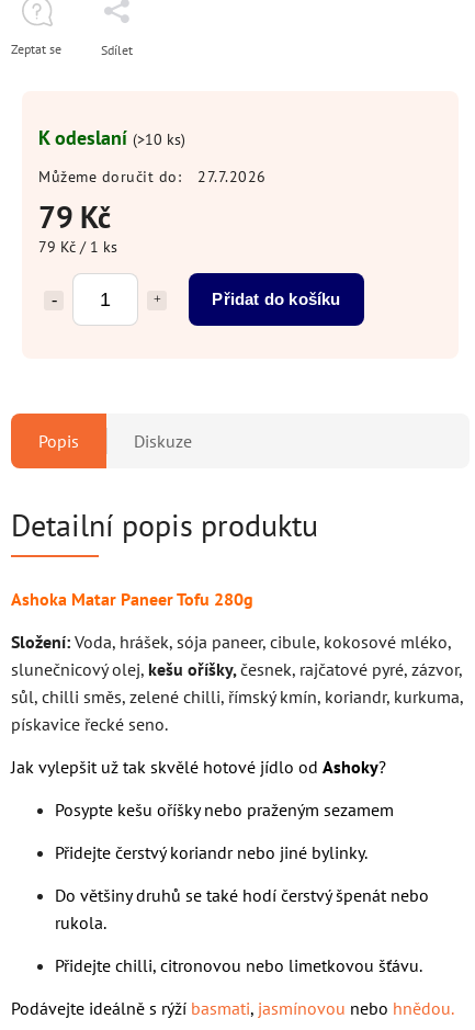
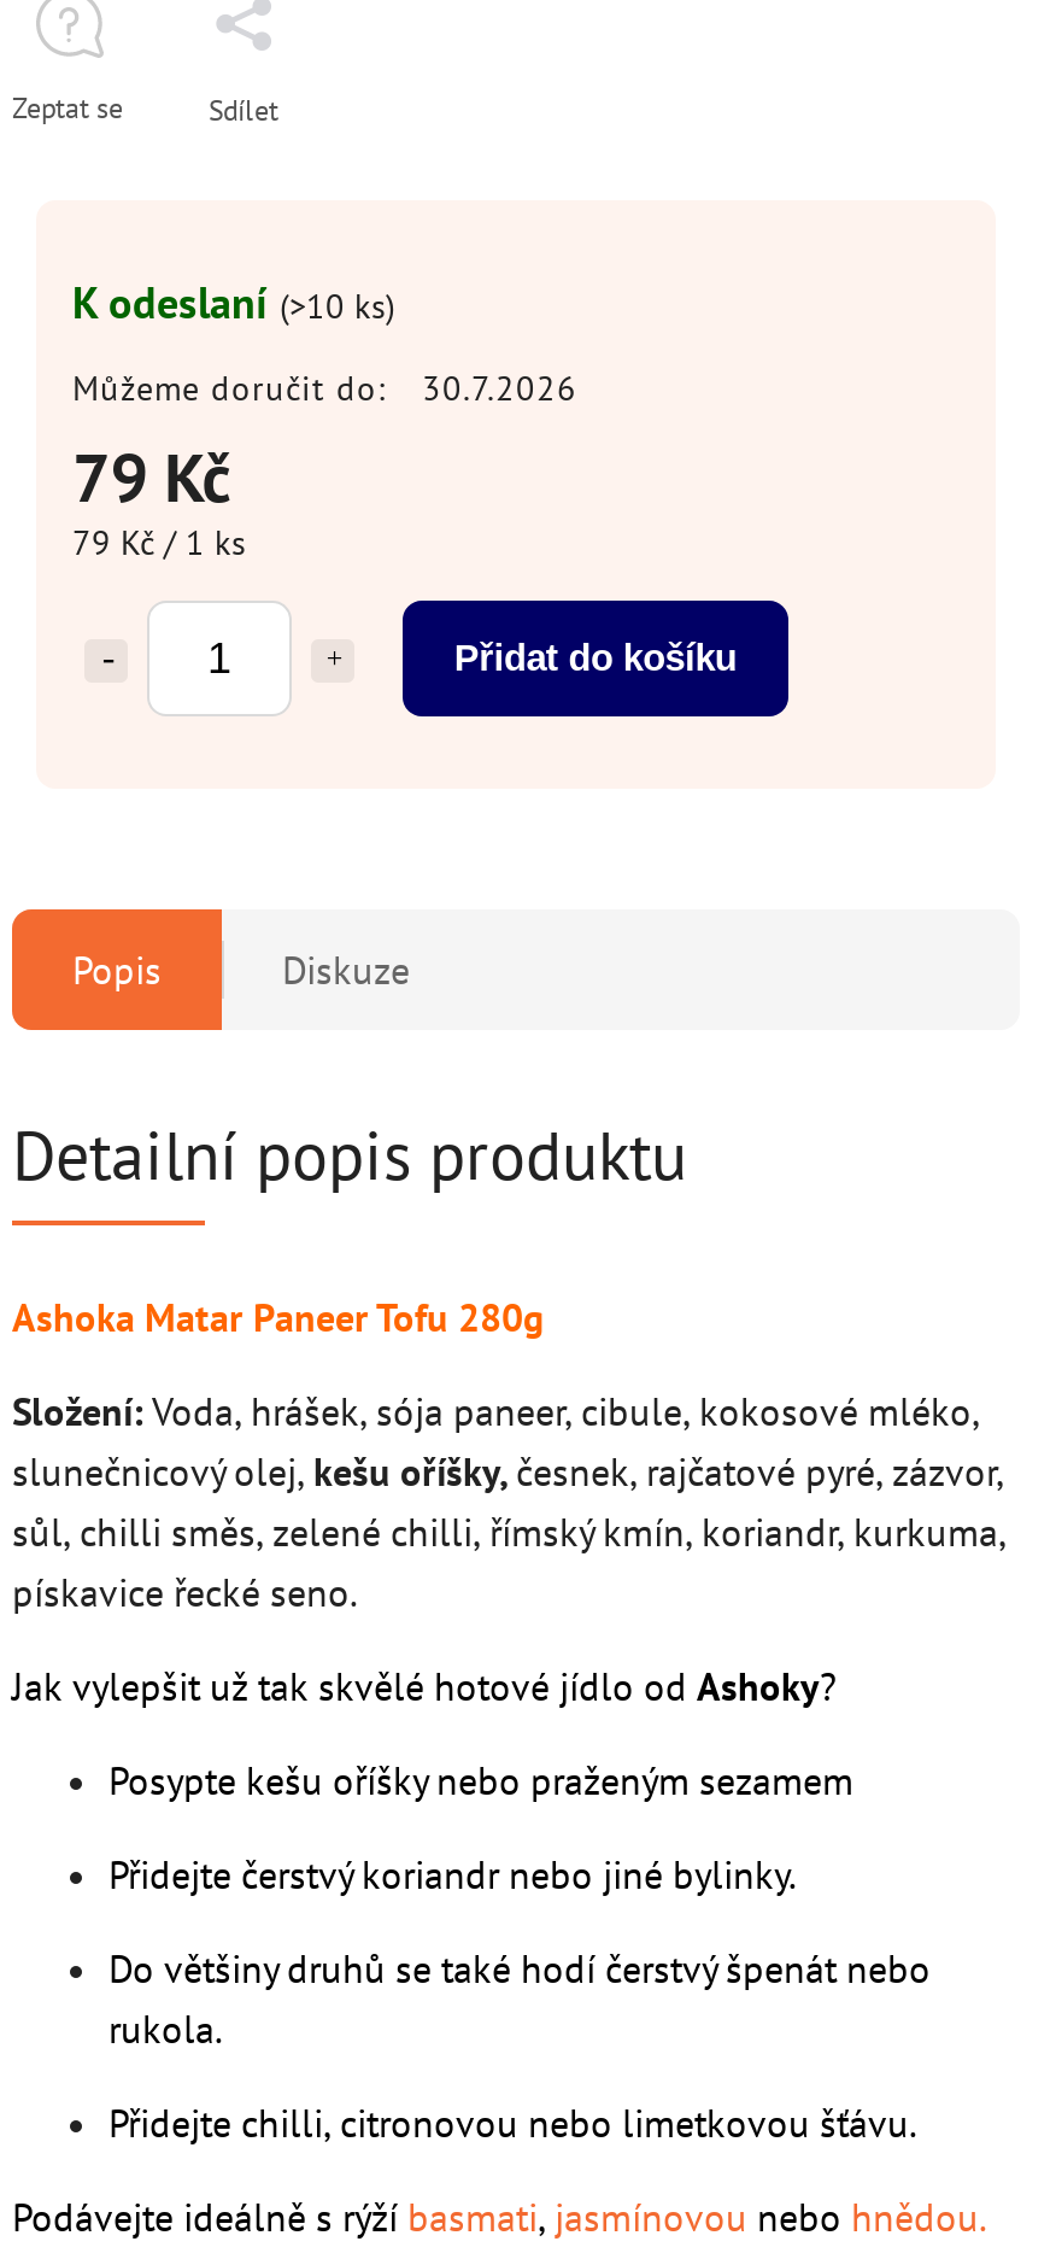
[38,166,266,186] Můžeme doručit do: 27.7.2026 -> [72,365,577,409] Můžeme doručit do: 30.7.2026

